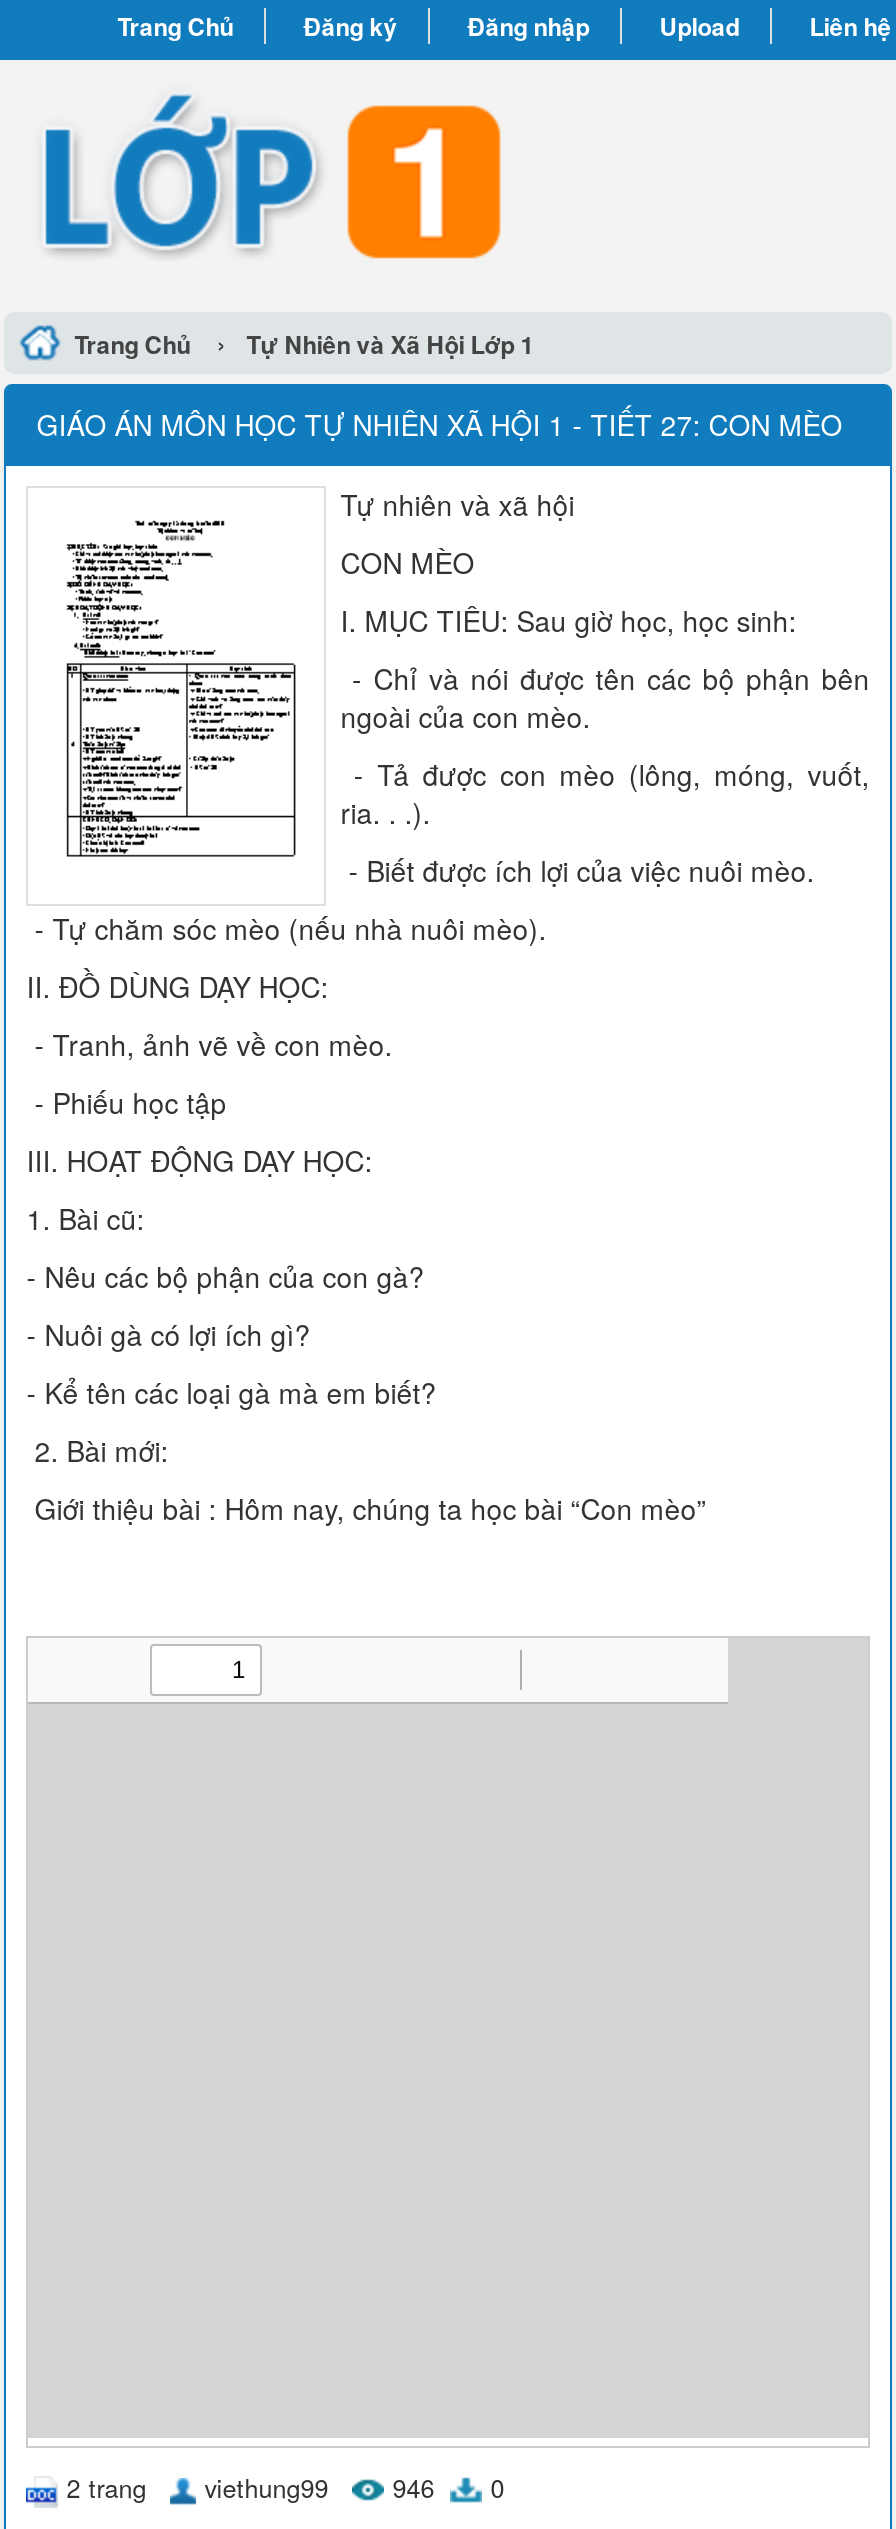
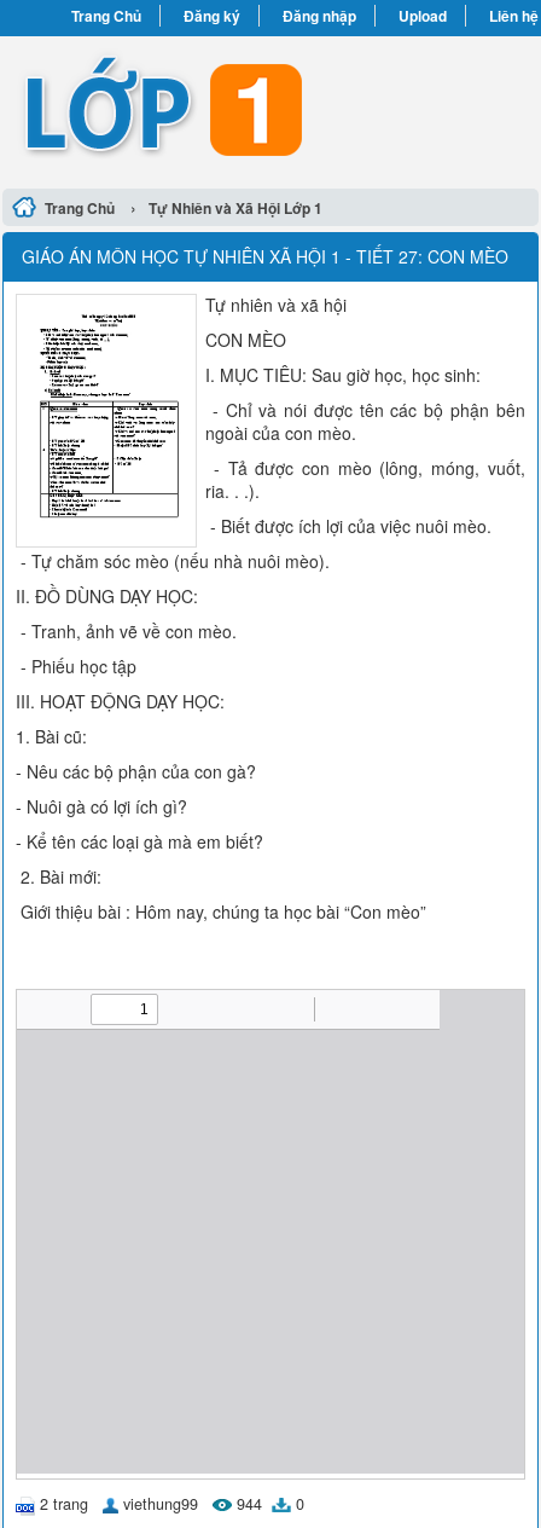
[66,2470,504,2506] 2 trang viethung99 946 0 -> [40,1493,305,1515] 2 trang viethung99 944 0

